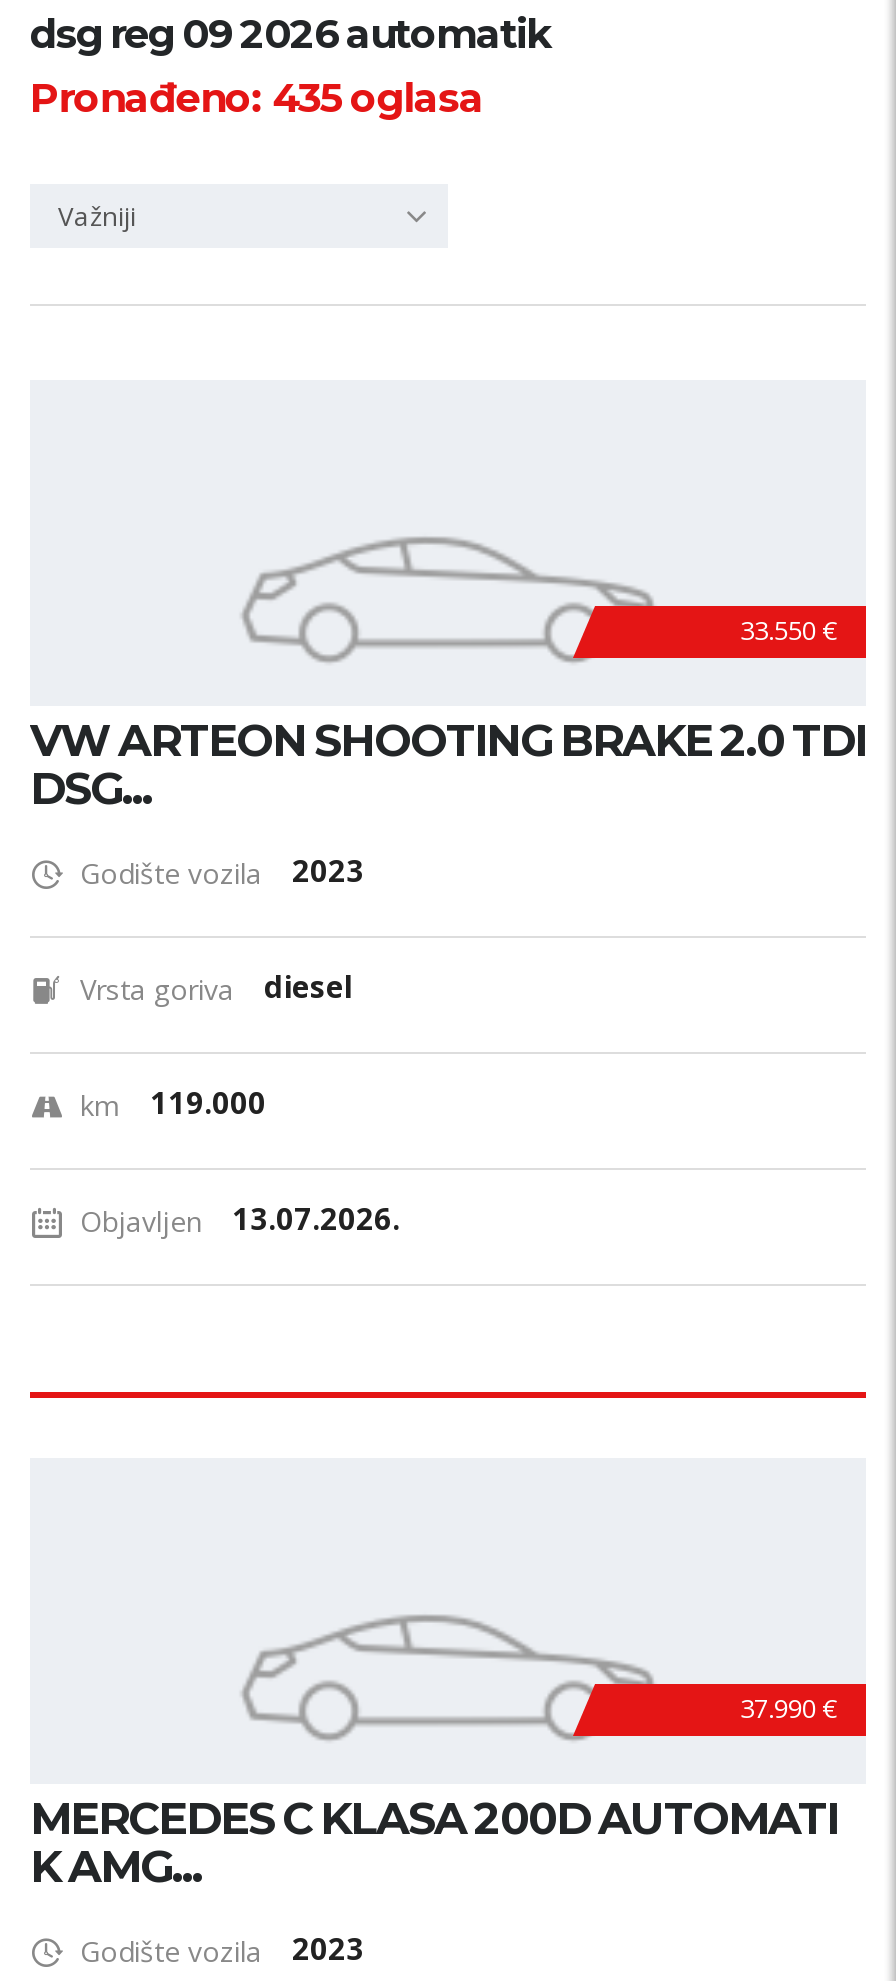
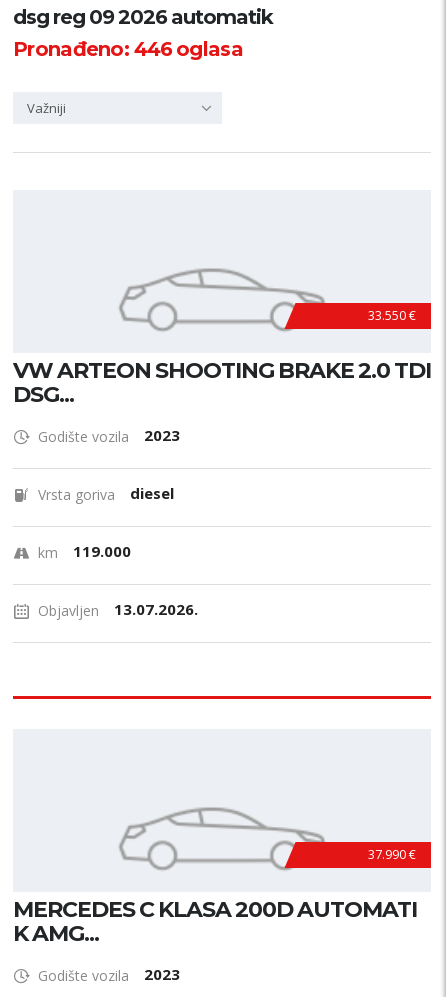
[30,74,484,122] Pronađeno: 435 oglasa -> [13,37,243,61] Pronađeno: 446 oglasa

